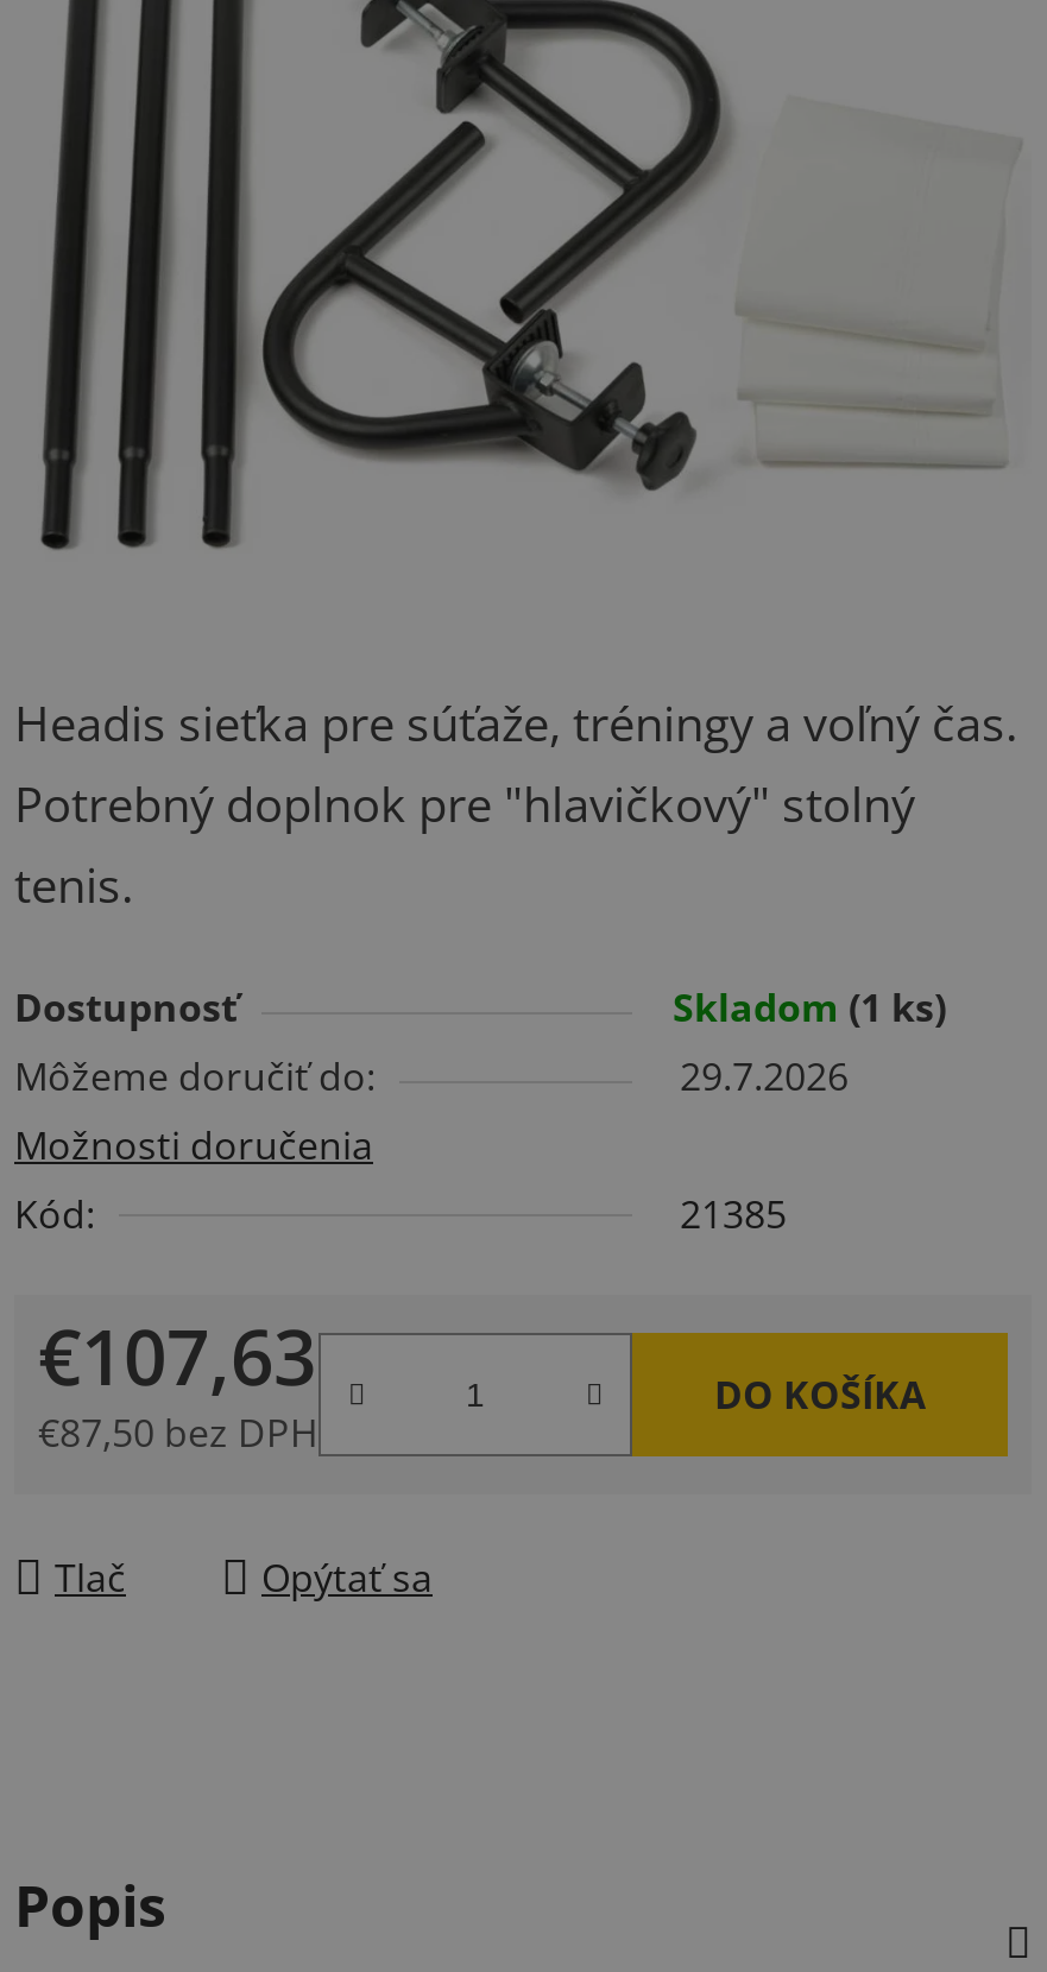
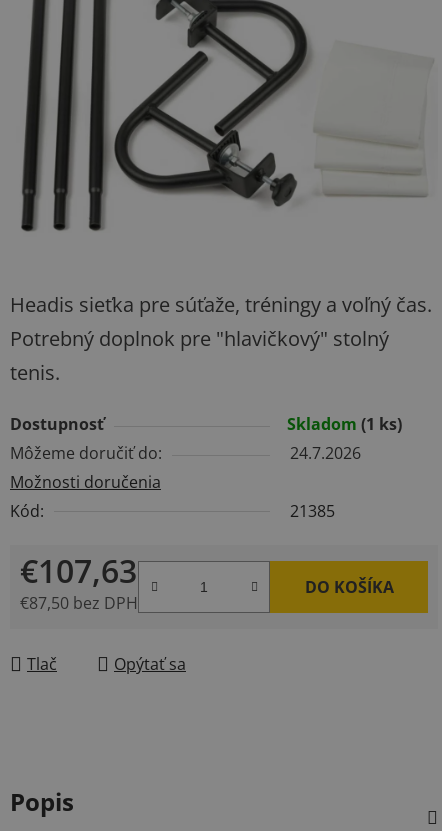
[680,1050,849,1102] 29.7.2026 -> [290,442,361,464] 24.7.2026

